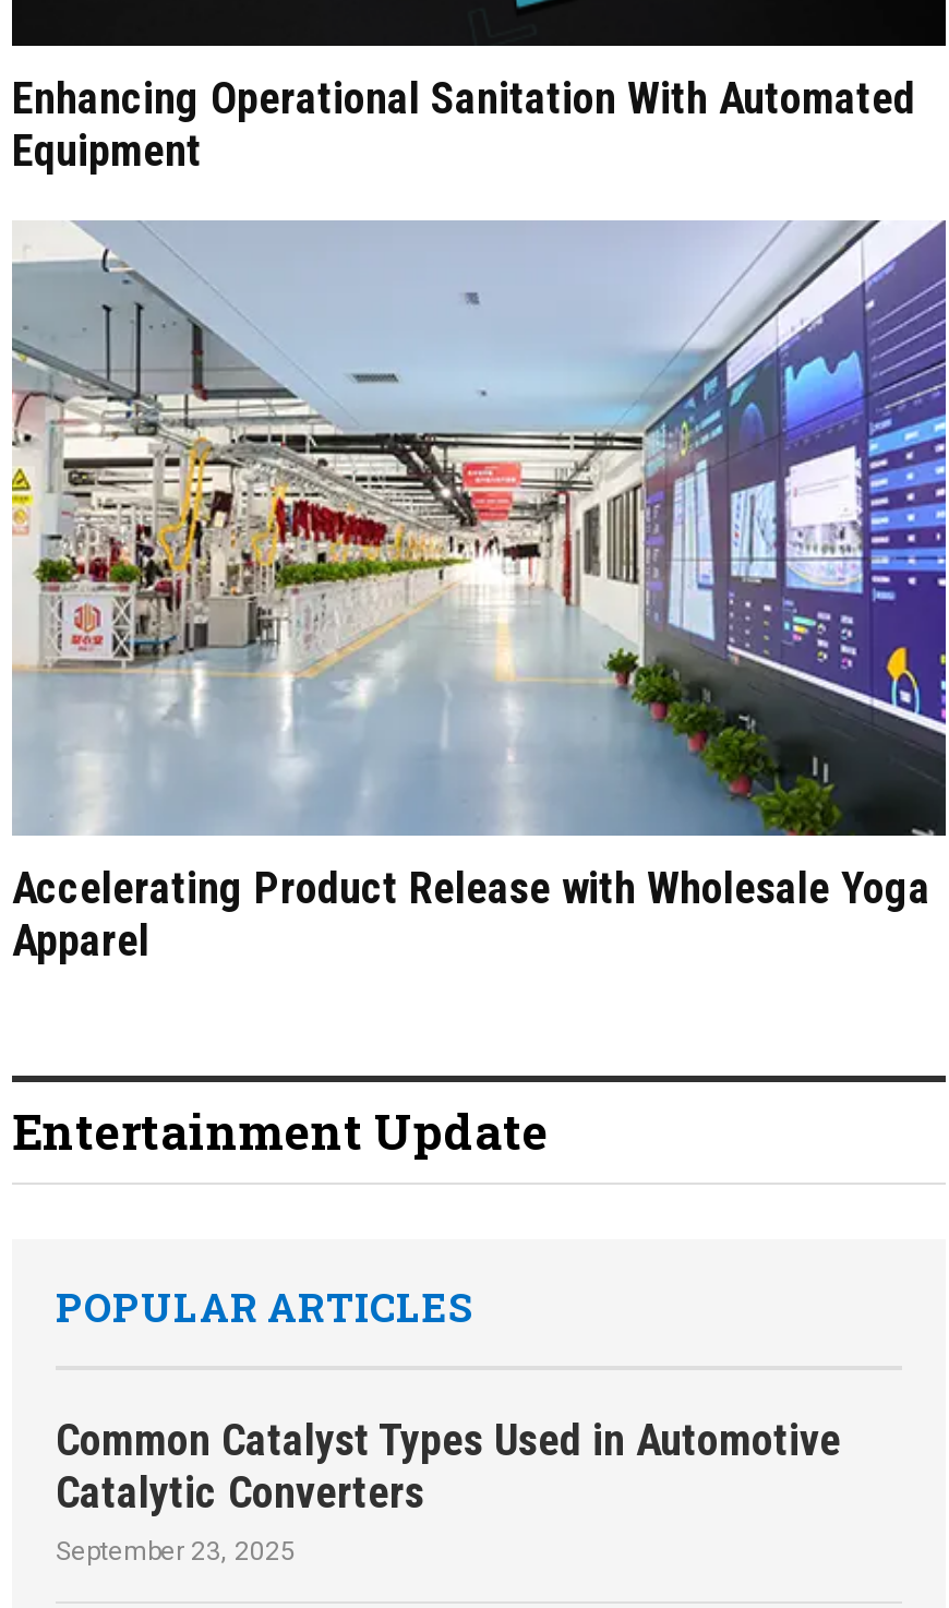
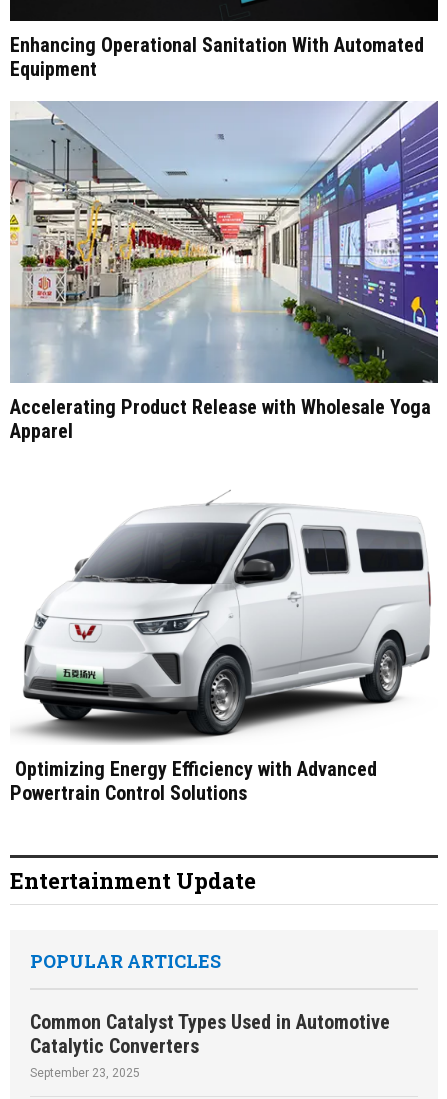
none -> [10,493,438,805] [image] | Optimizing Energy Efficiency with Advanced | Powertrain Control Solutions

